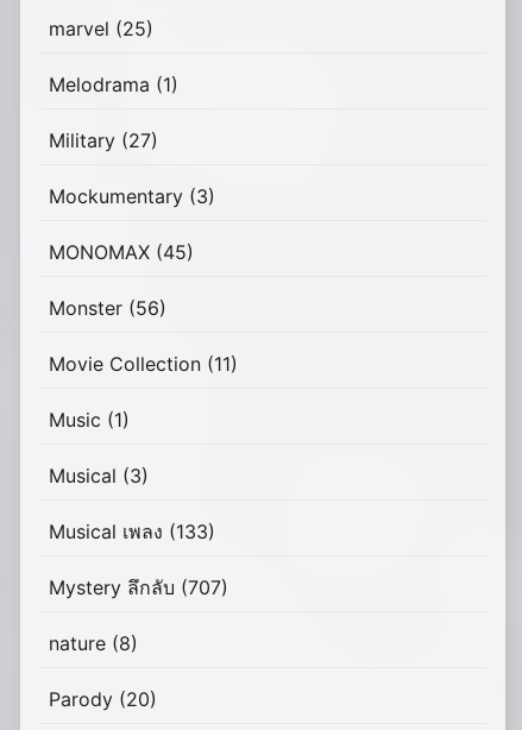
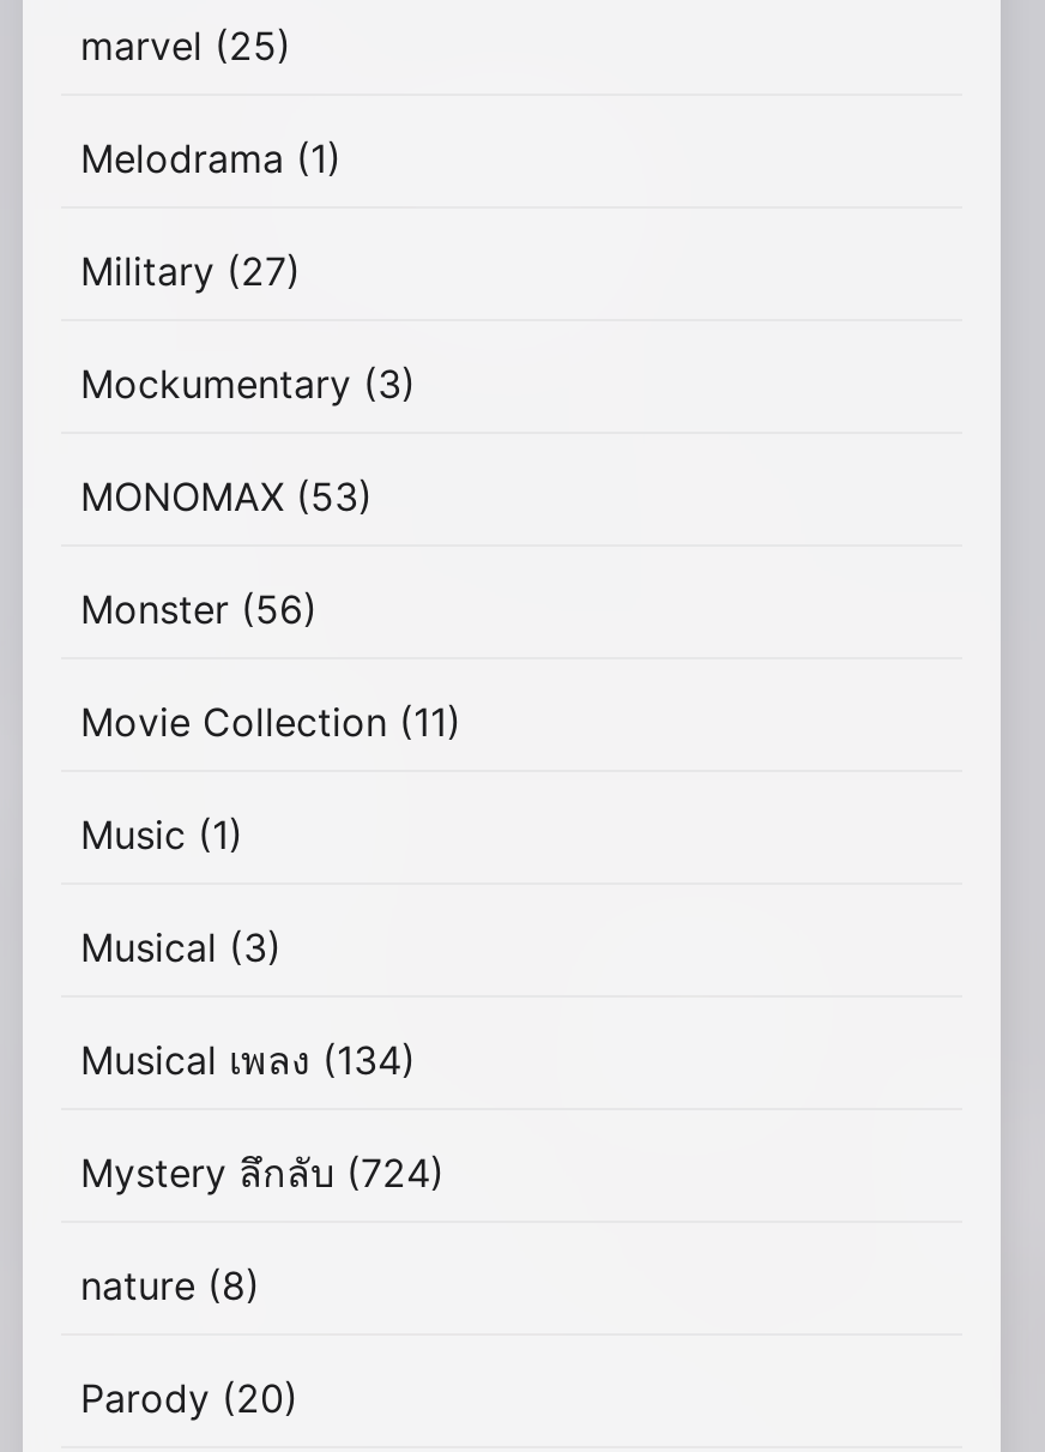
[49,240,194,264] MONOMAX (45) -> [80,473,373,521] MONOMAX (53)
[49,520,215,544] Musical เพลง(133) -> [80,1036,416,1084] Musical เพลง(134)
[49,576,228,599] Mystery ลึกลับ(707) -> [80,1149,445,1197] Mystery ลึกลับ(724)

